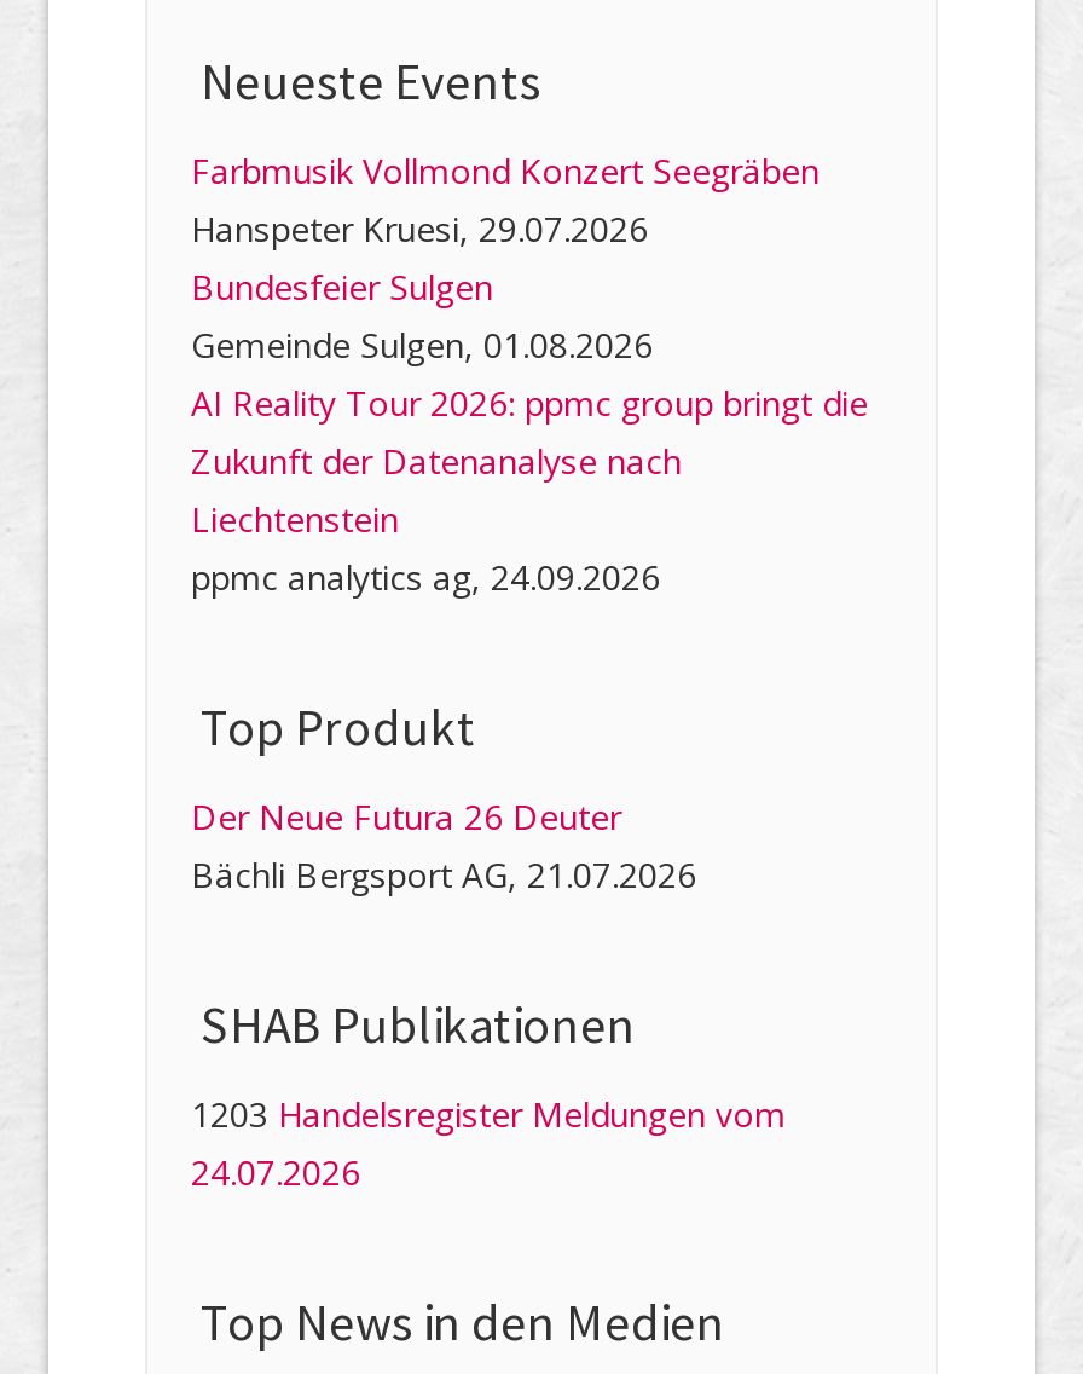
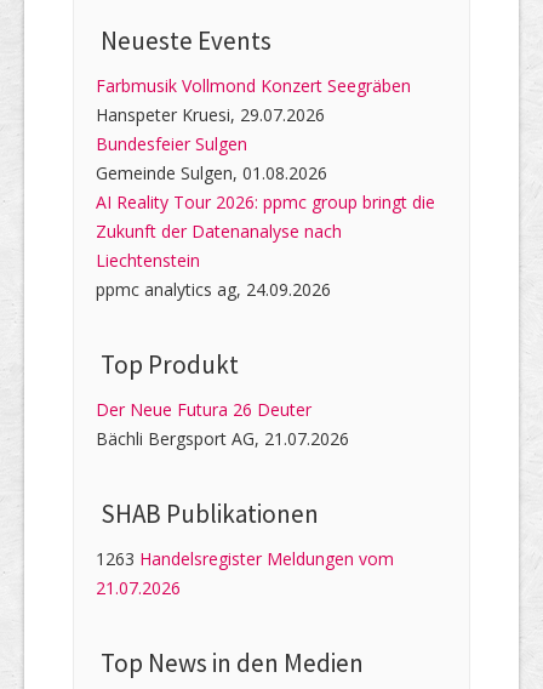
[191,1091,786,1137] 1203 Handelsregister Meldungen vom -> [96,547,394,570] 1263 Handelsregister Meldungen vom
[191,1149,360,1195] 24.07.2026 -> [96,576,181,599] 21.07.2026

